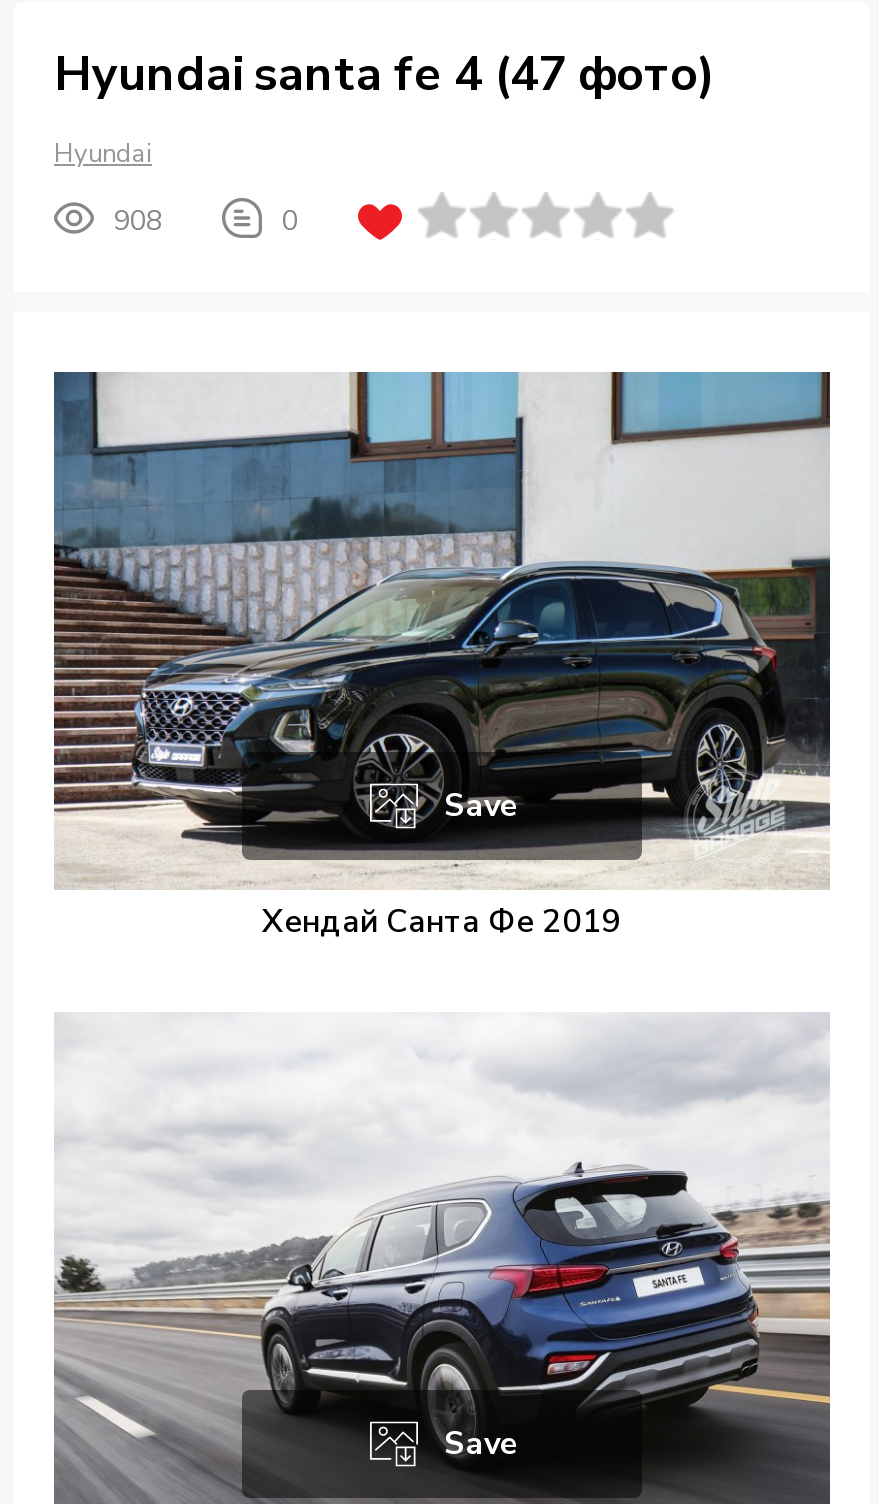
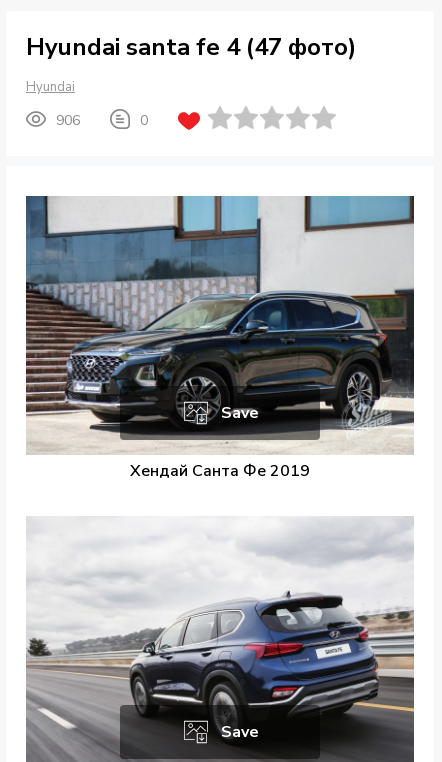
[114,202,162,240] 908 -> [56,111,80,130] 906

